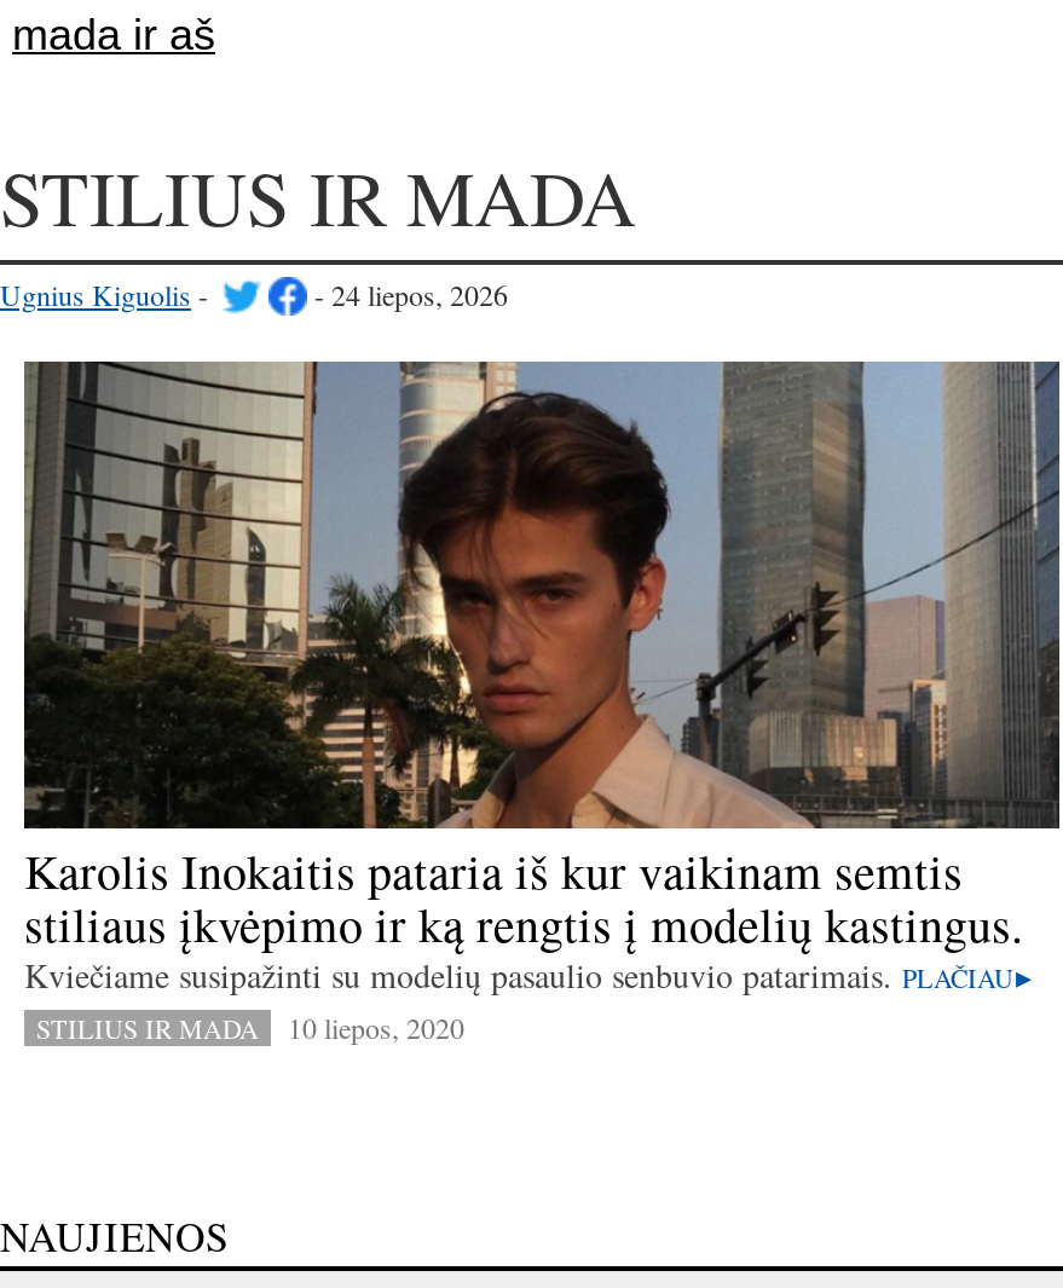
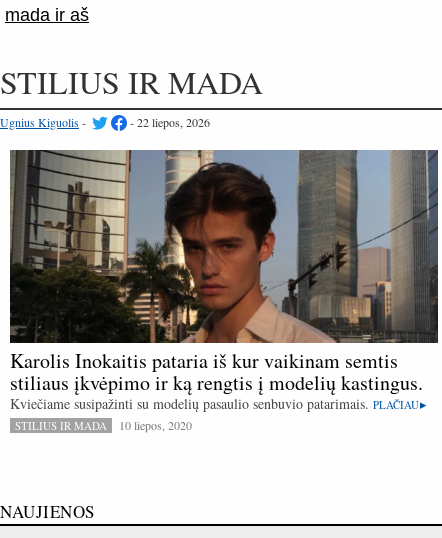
[307,275,508,313] - 24 liepos, 2026 -> [127,114,210,130] - 22 liepos, 2026

